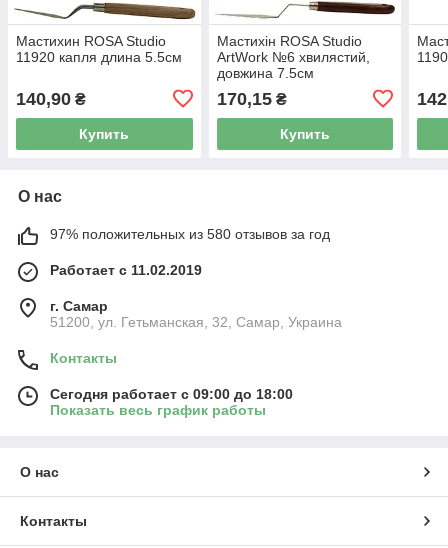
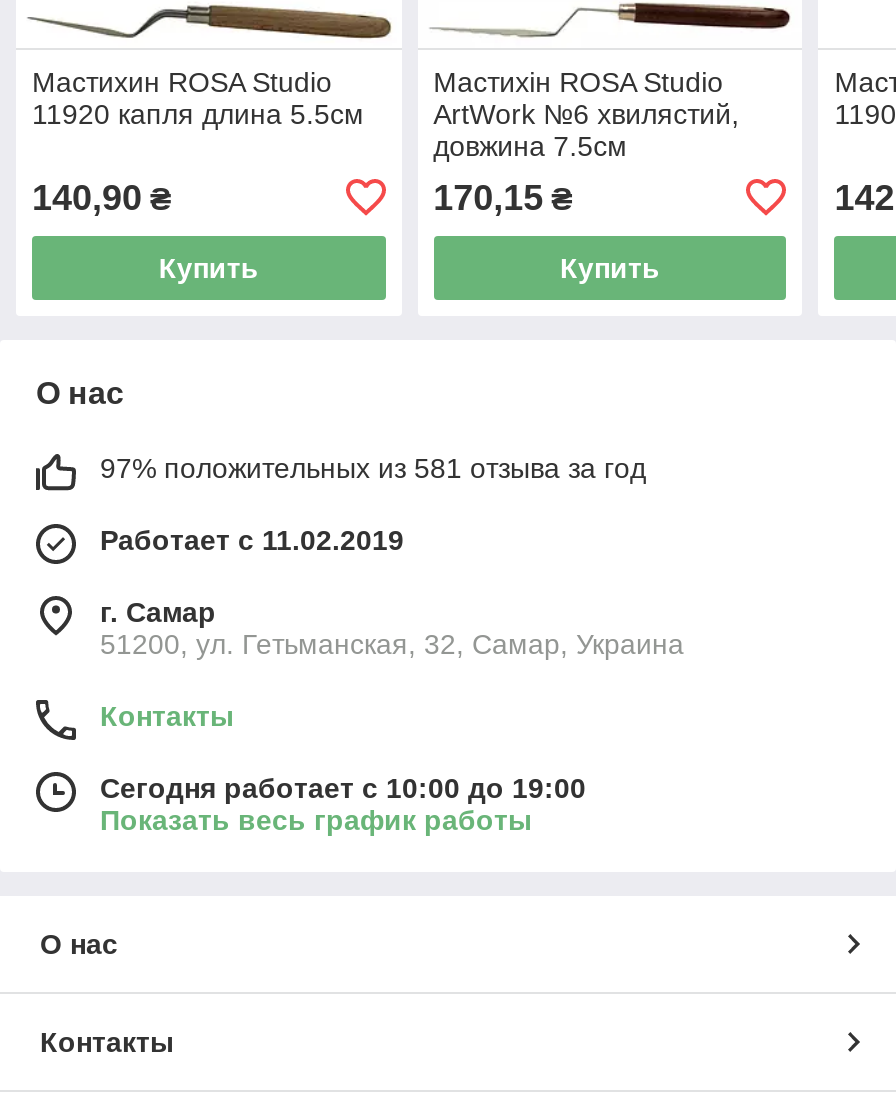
[50,226,330,242] 97% положительных из 580 отзывов за год -> [100,452,646,484] 97% положительных из 581 отзыва за год
[50,386,293,402] Сегодня работает с 09:00 до 18:00 -> [100,772,586,804] Сегодня работает с 10:00 до 19:00

